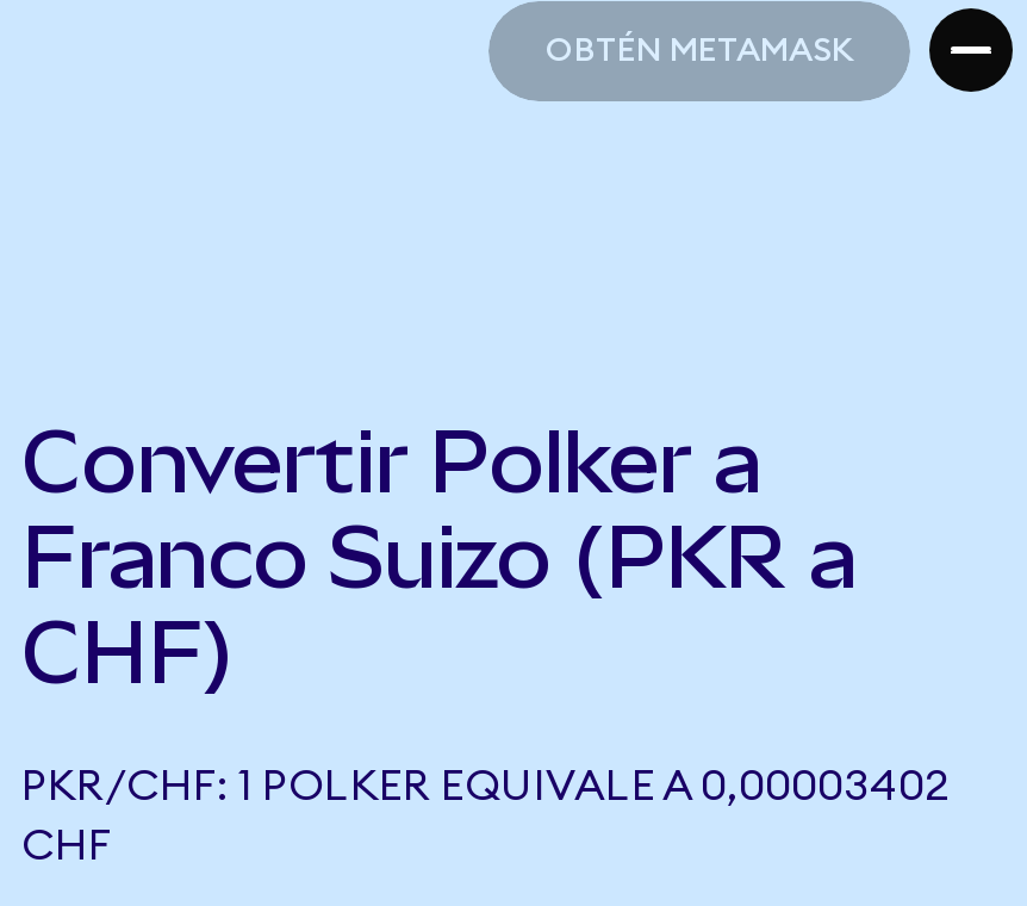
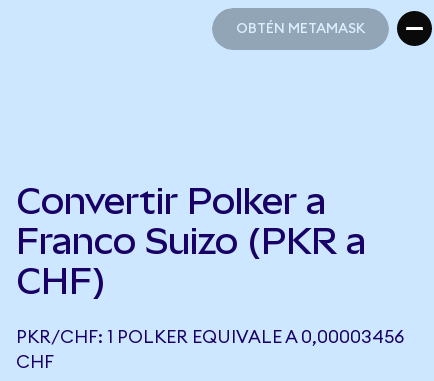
[21,764,948,807] PKR/CHF: 1 POLKER EQUIVALE A 0,00003402 -> [16,328,404,346] PKR/CHF: 1 POLKER EQUIVALE A 0,00003456

